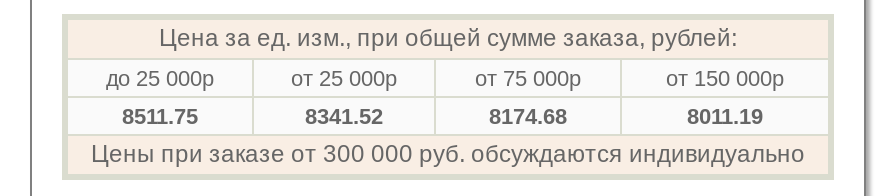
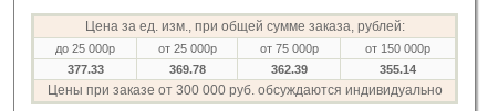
[122,104,198,128] 8511.75 -> [67,63,103,76] 377.33
[305,104,383,128] 8341.52 -> [169,63,205,76] 369.78
[489,104,567,128] 8174.68 -> [271,63,307,76] 362.39
[687,104,763,128] 8011.19 -> [380,63,416,76] 355.14

